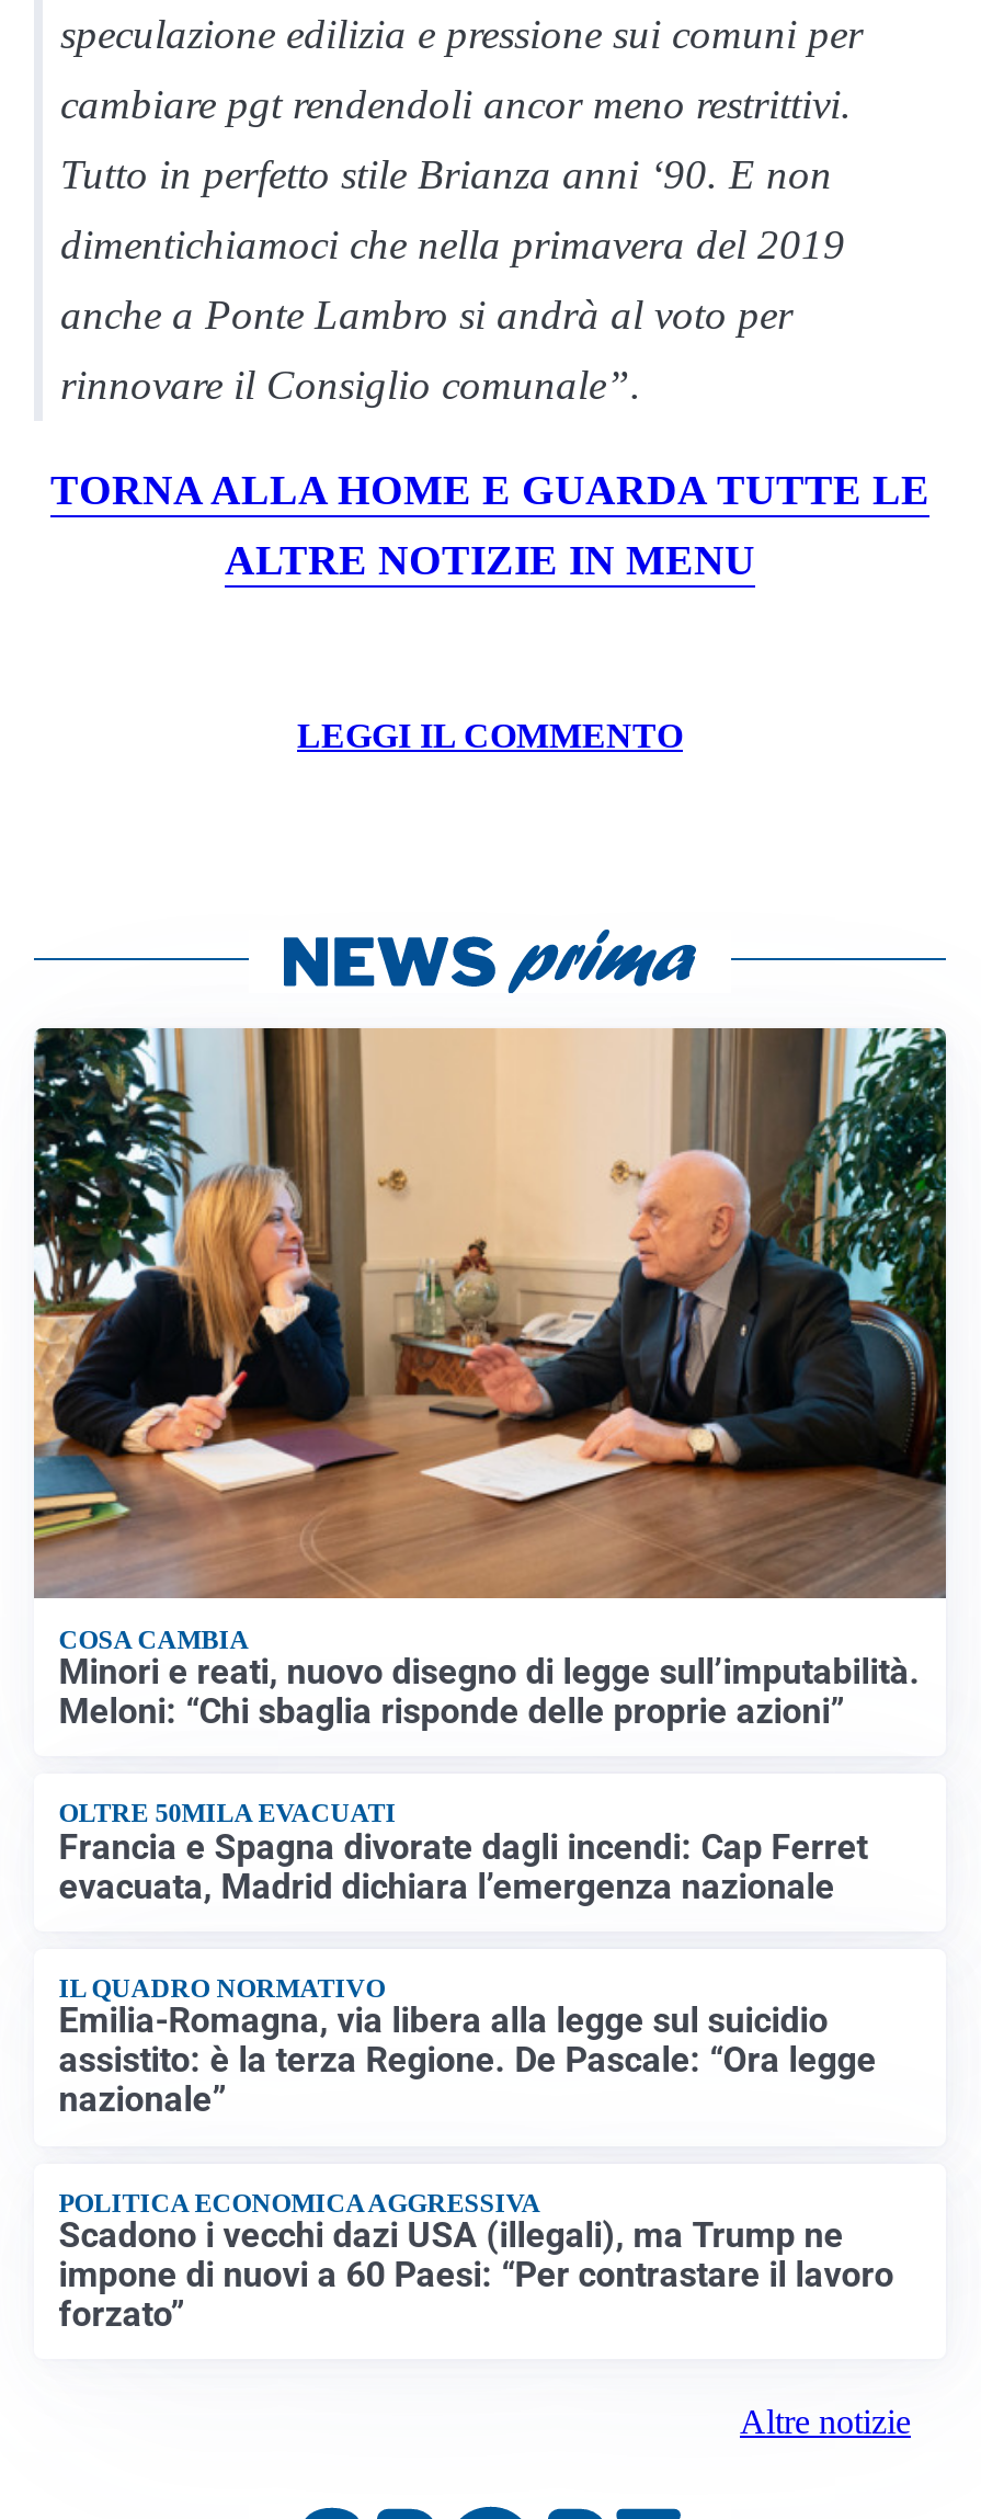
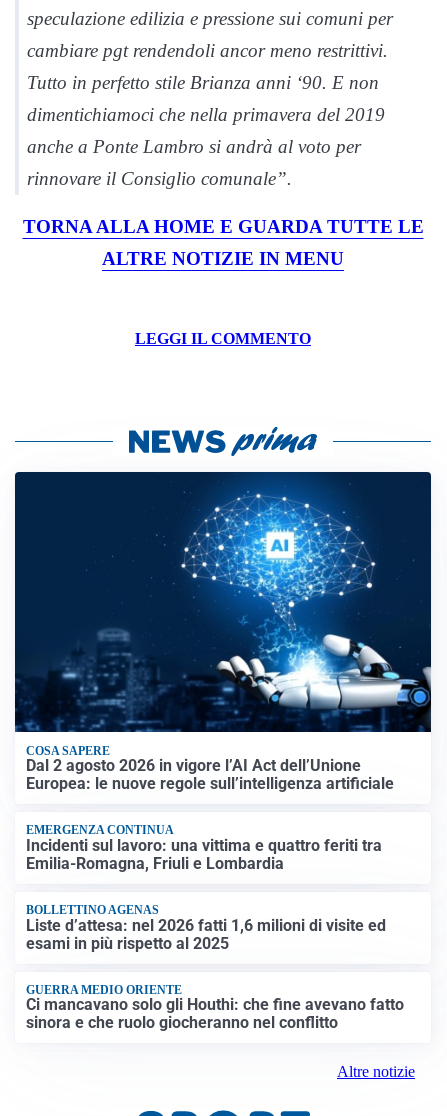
[32,1026,948,1732] [image] | COSA CAMBIA | Minori e reati, nuovo disegno di legge sull’imputabilità. | Meloni: “Chi sbaglia risponde delle proprie azioni” -> [14,471,432,793] [image] | COSA SAPERE | Dal 2 agosto 2026 in vigore l’AI Act dell’Unione | Europea: le nuove regole sull’intelligenza artificiale
[59,1799,867,1907] OLTRE 50MILA EVACUATI | Francia e Spagna divorate dagli incendi: Cap Ferret | evacuata, Madrid dichiara l’emergenza nazionale -> [26,823,382,873] EMERGENZA CONTINUA | Incidenti sul lavoro: una vittima e quattro feriti tra | Emilia-Romagna, Friuli e Lombardia
[59,1974,876,2121] IL QUADRO NORMATIVO | Emilia-Romagna, via libera alla legge sul suicidio | assistito: è la terza Regione. De Pascale: “Ora legge | nazionale” -> [26,903,386,952] BOLLETTINO AGENAS | Liste d’attesa: nel 2026 fatti 1,6 milioni di visite ed | esami in più rispetto al 2025
[59,2188,894,2336] POLITICA ECONOMICA AGGRESSIVA | Scadono i vecchi dazi USA (illegali), ma Trump ne | impone di nuovi a 60 Paesi: “Per contrastare il lavoro | forzato” -> [26,983,404,1032] GUERRA MEDIO ORIENTE | Ci mancavano solo gli Houthi: che fine avevano fatto | sinora e che ruolo giocheranno nel conflitto

